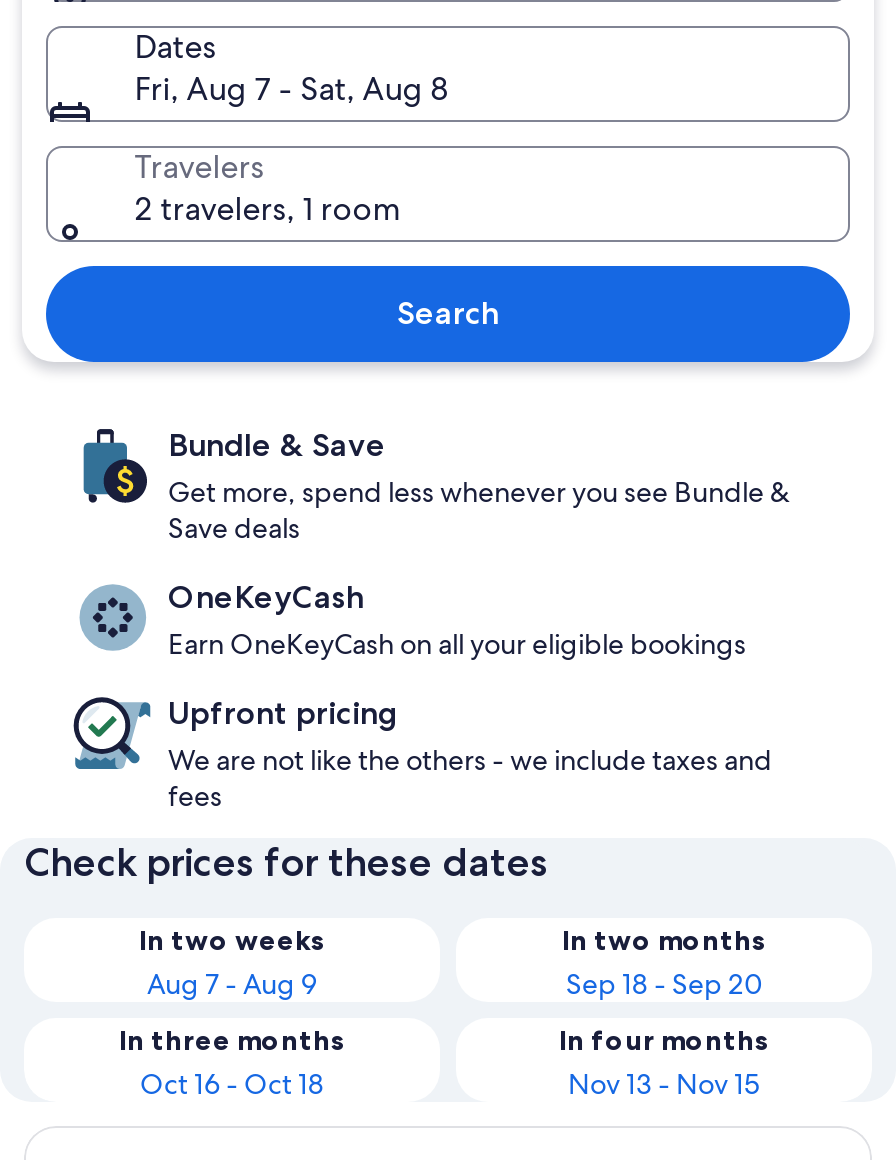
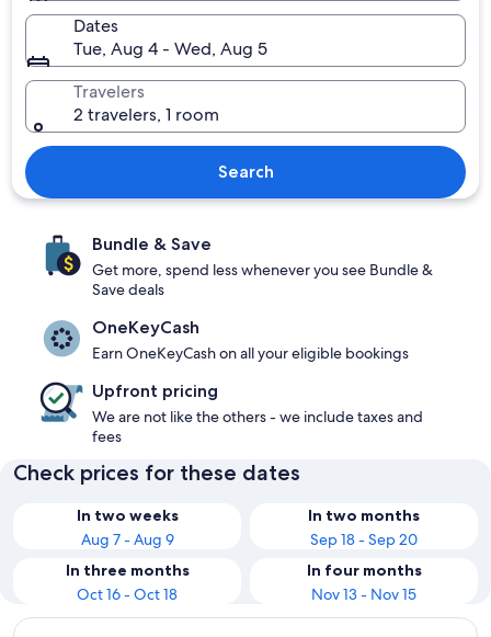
[134,68,448,110] Fri, Aug 7 - Sat, Aug 8 -> [74,37,268,60] Tue, Aug 4 - Wed, Aug 5

